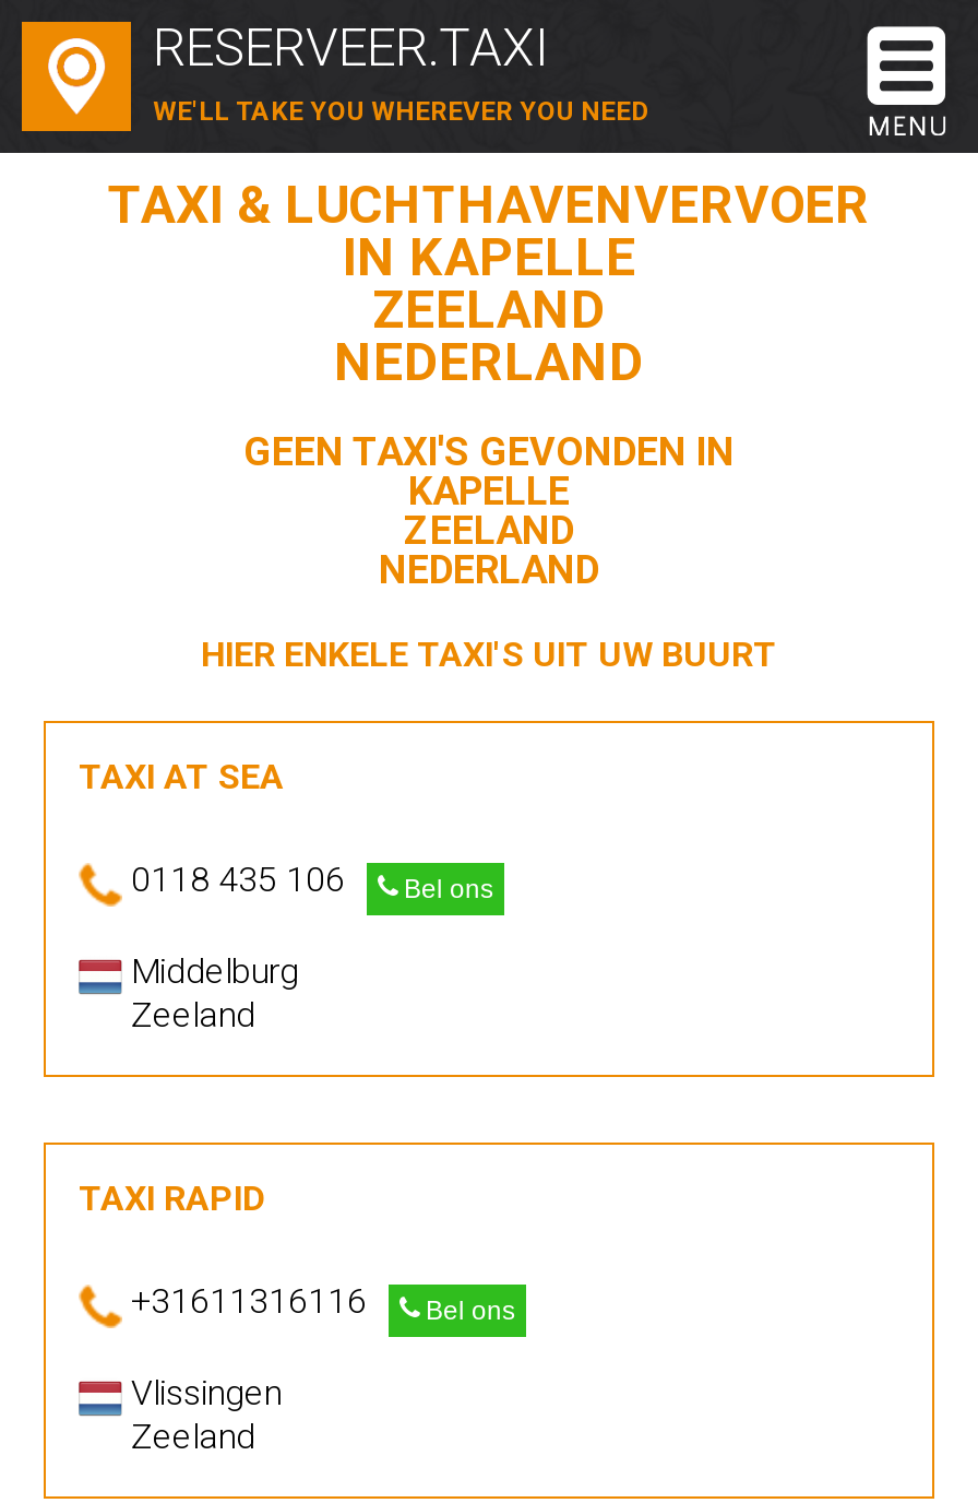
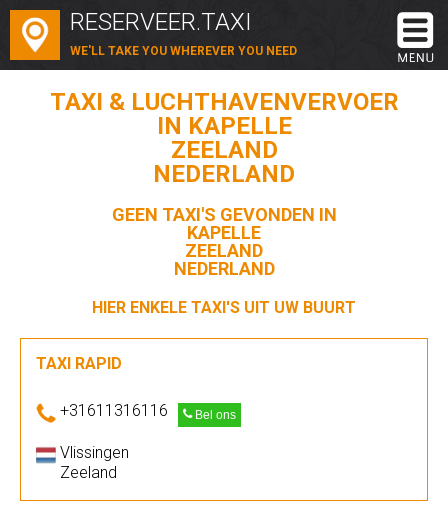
[79,756,493,1035] TAXI AT SEA | 0118 435 106 | Bel ons | Middelburg | Zeeland -> none

